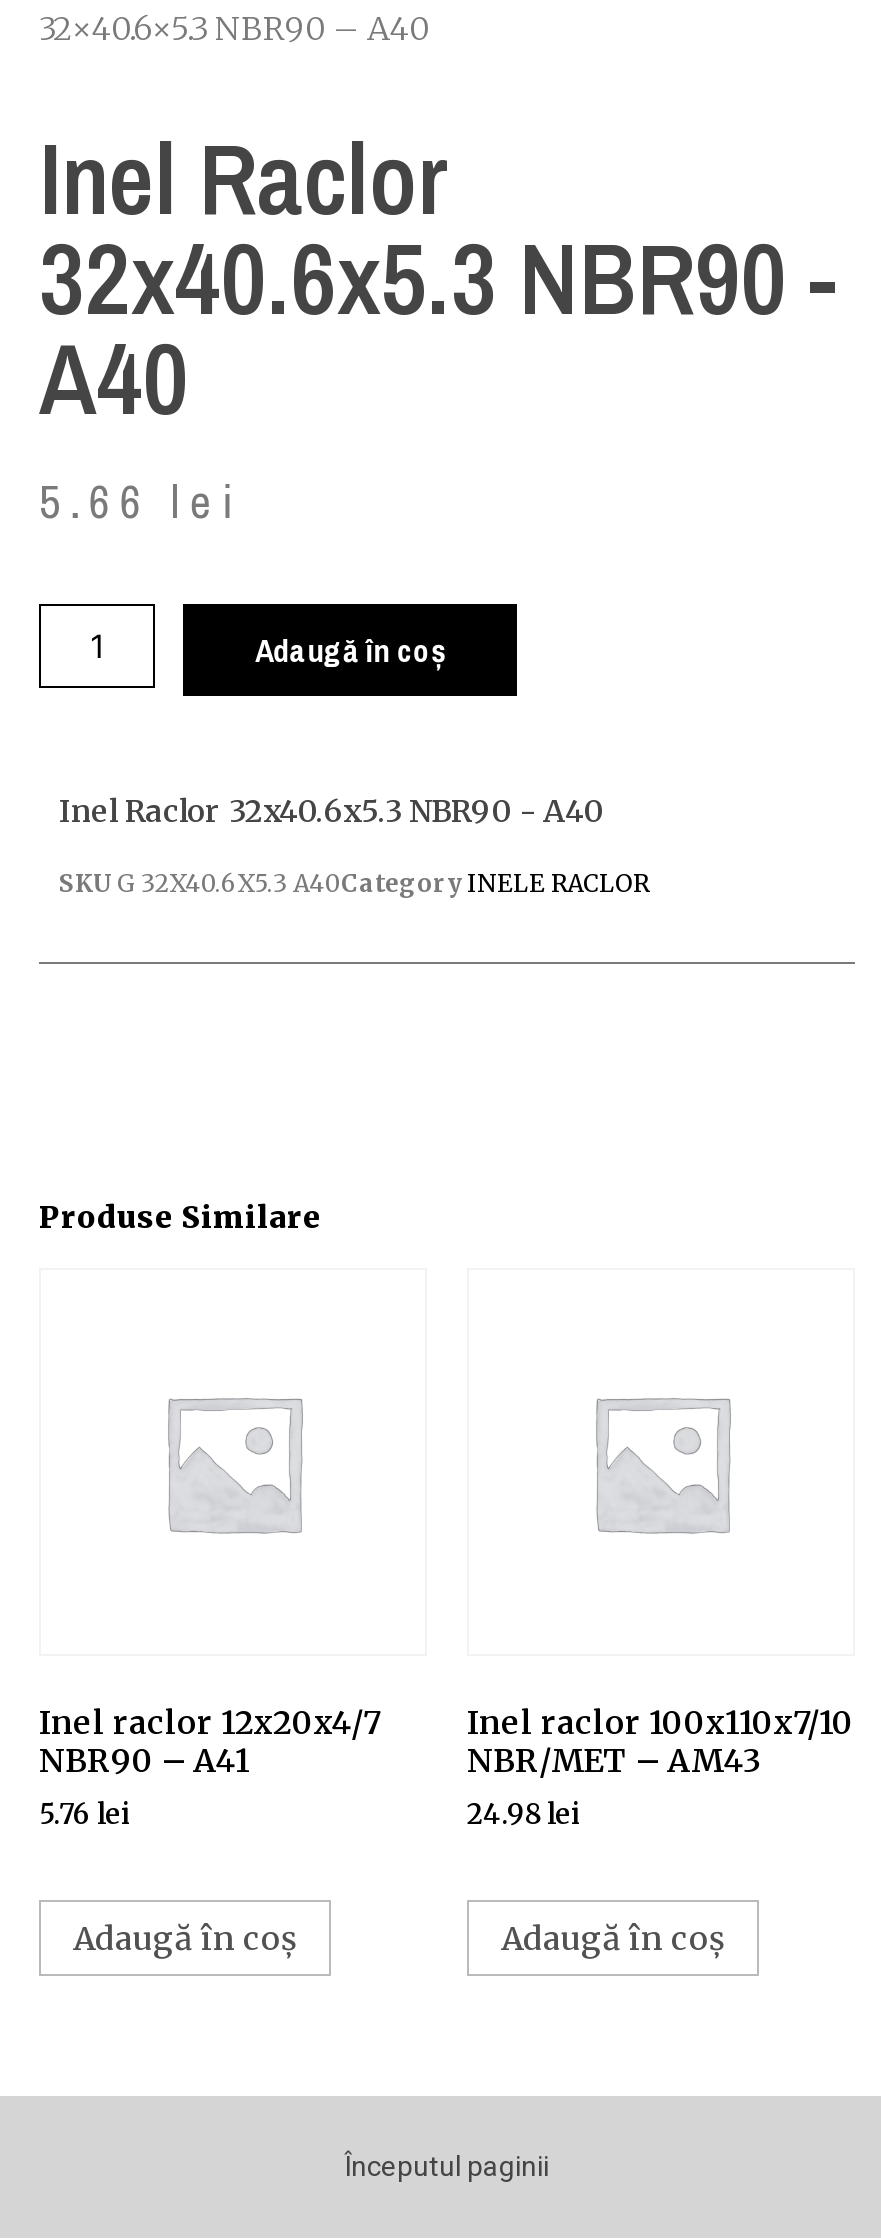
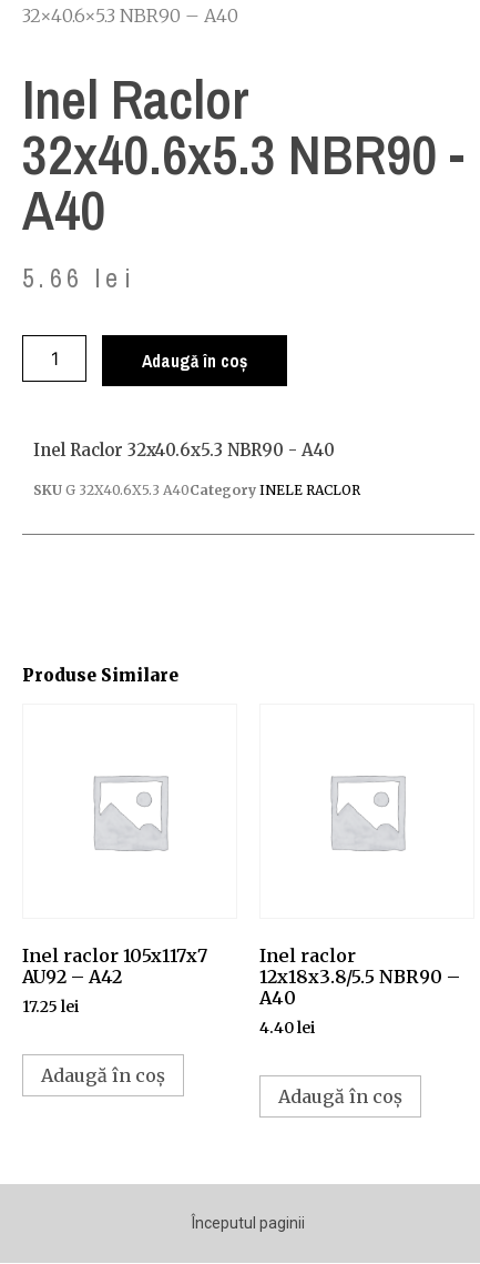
[39,1703,381,1833] Inel raclor 12x20x4/7 | NBR90 – A41 | 5.76 lei -> [22,945,207,1017] Inel raclor 105x117x7 | AU92 – A42 | 17.25 lei
[467,1703,853,1833] Inel raclor 100x110x7/10 | NBR/MET – AM43 | 24.98 lei -> [259,945,460,1038] Inel raclor | 12x18x3.8/5.5 NBR90 – | A40 | 4.40 lei

